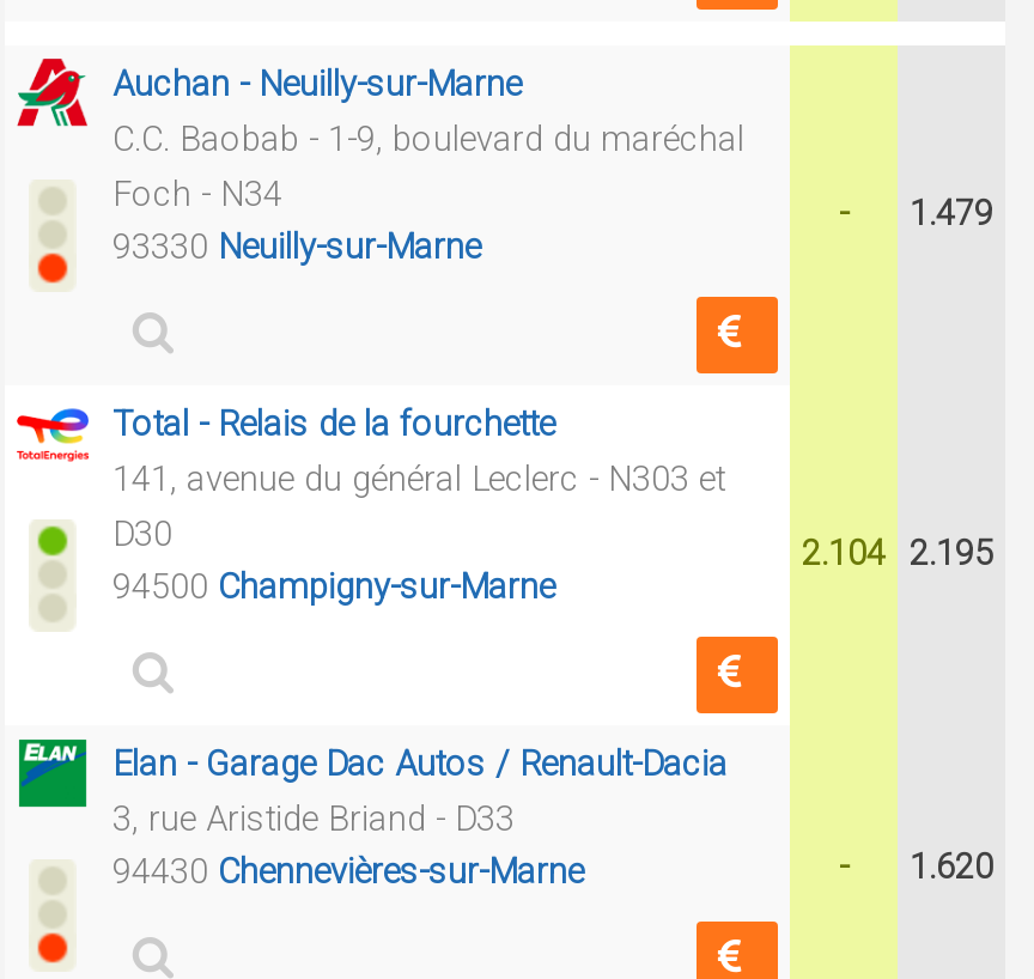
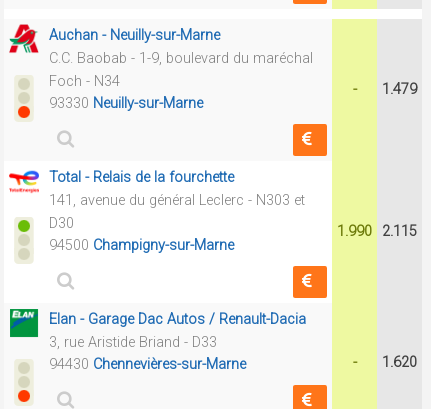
[802,534,993,574] 2.104 2.195 -> [337,223,417,240] 1.990 2.115

